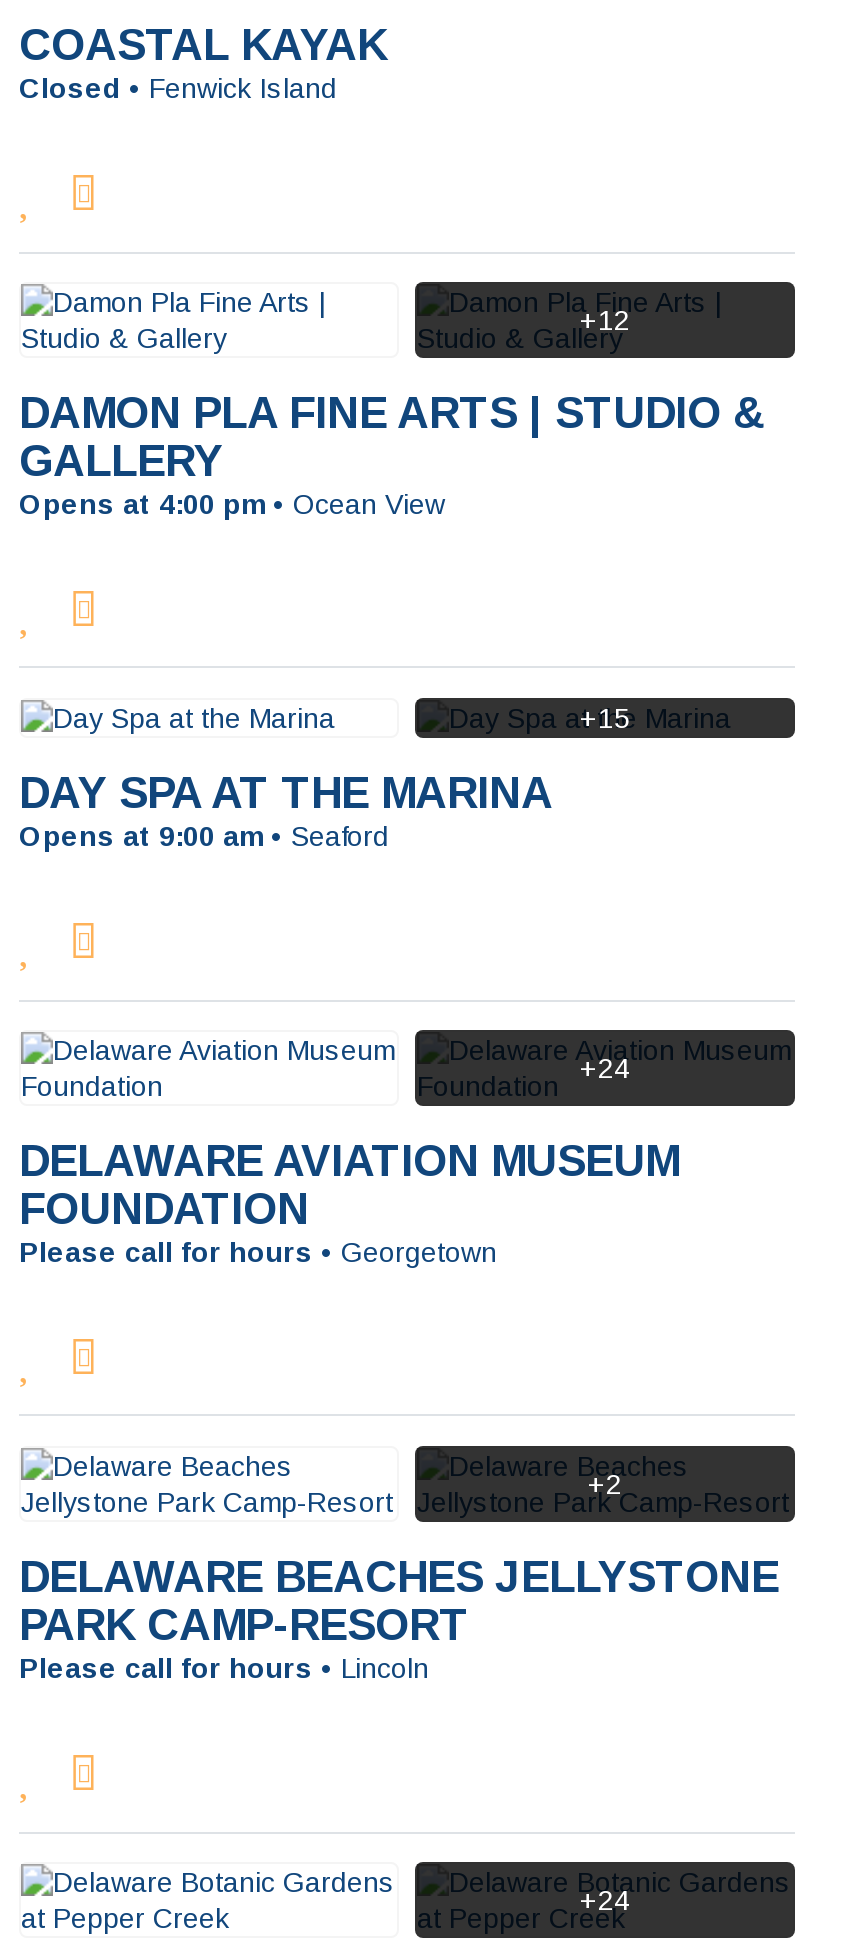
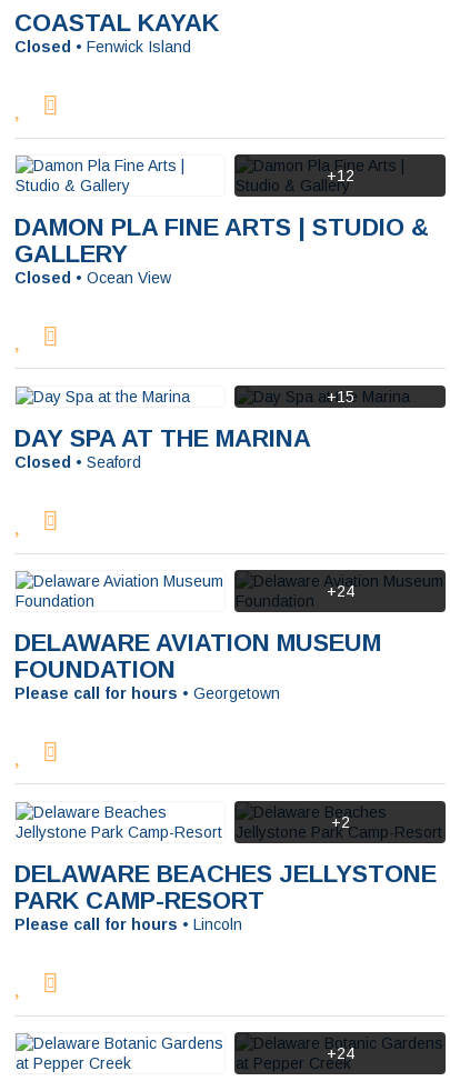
[19,489,445,521] Opens at 4:00 pm • Ocean View -> [14,269,171,287] Closed • Ocean View
[19,821,389,853] Opens at 9:00 am • Seaford -> [14,454,141,472] Closed • Seaford

